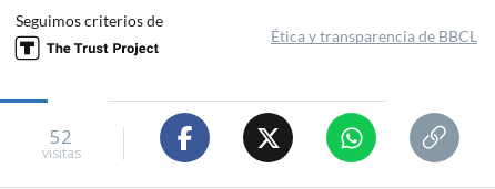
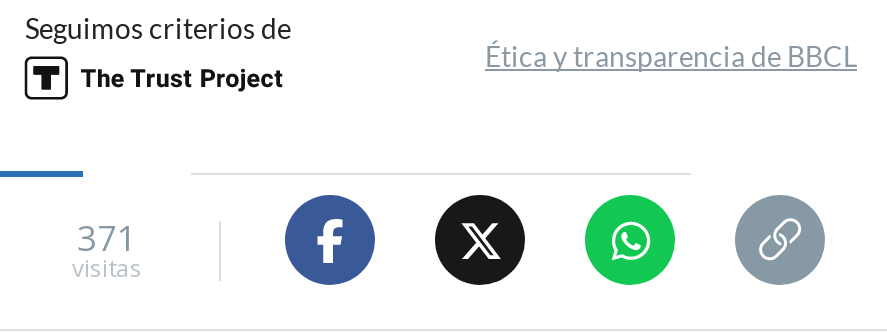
[50,124,72,149] 52 -> [77,215,137,261] 371

